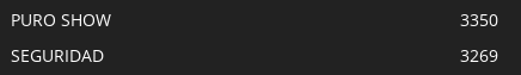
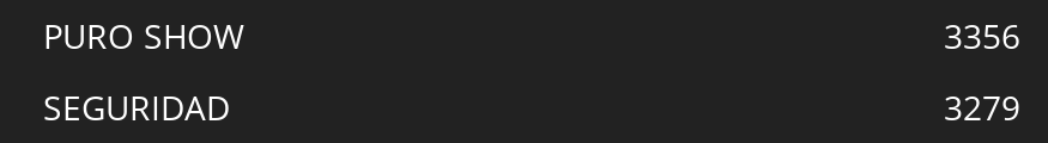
[460,8,498,31] 3350 -> [944,13,1020,58] 3356
[460,44,498,67] 3269 -> [944,85,1020,130] 3279

